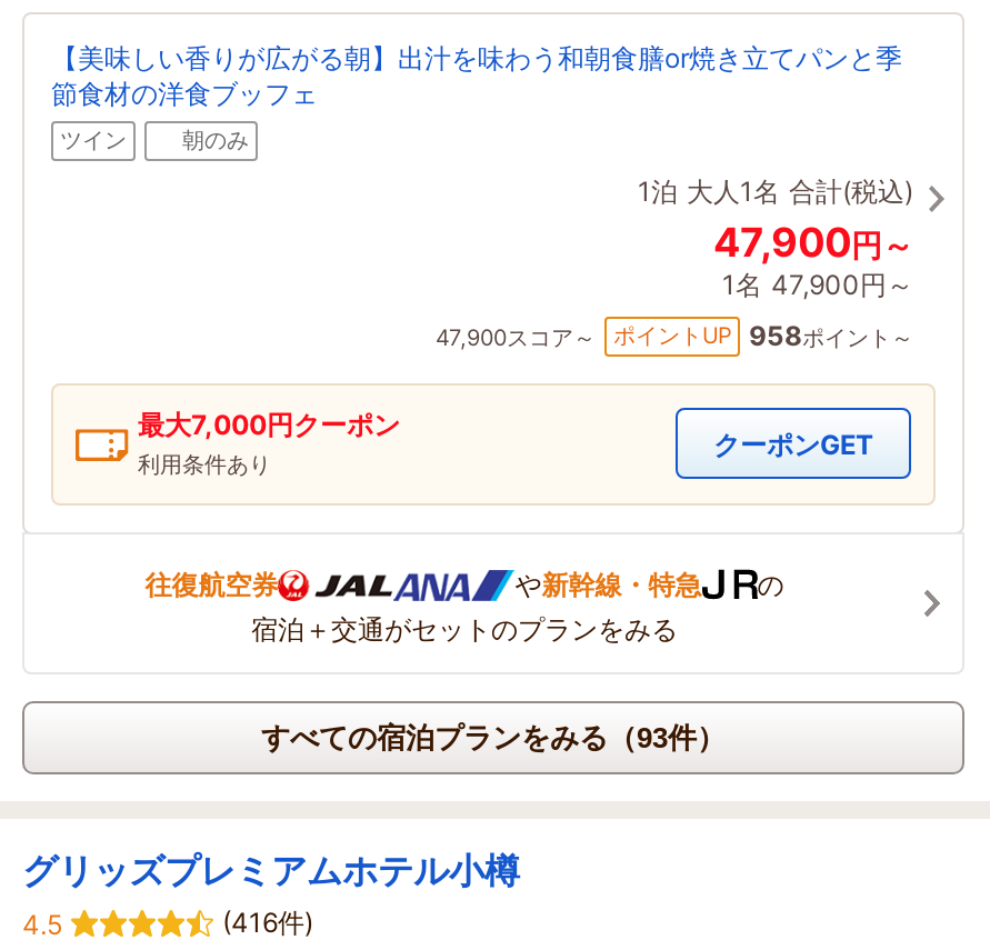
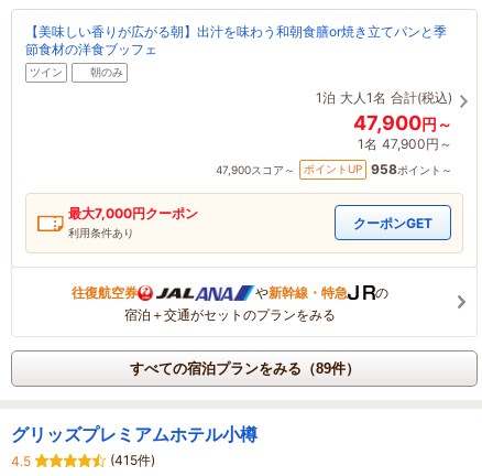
[261,720,726,754] すべての宿泊プランをみる（93件） -> [129,360,359,377] すべての宿泊プランをみる（89件）
[222,905,313,938] (416件) -> [110,451,155,468] (415件)

